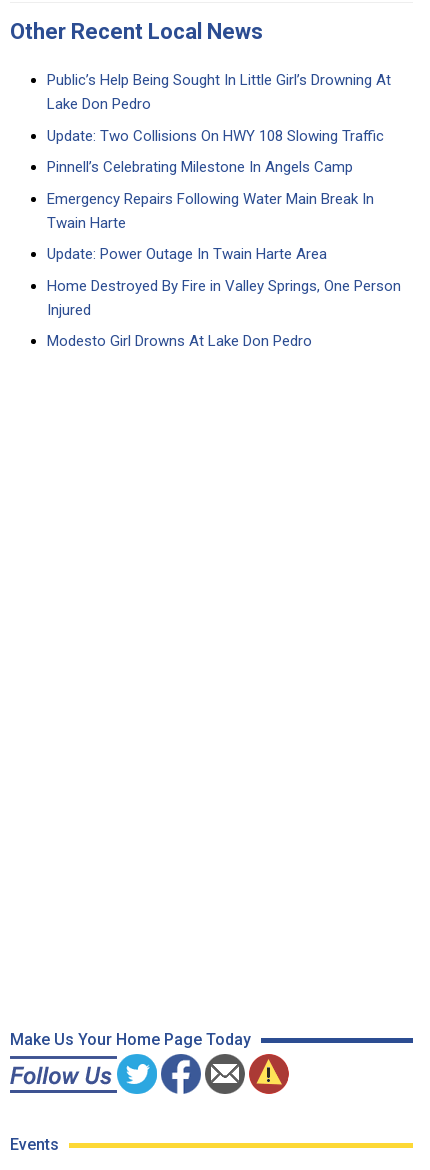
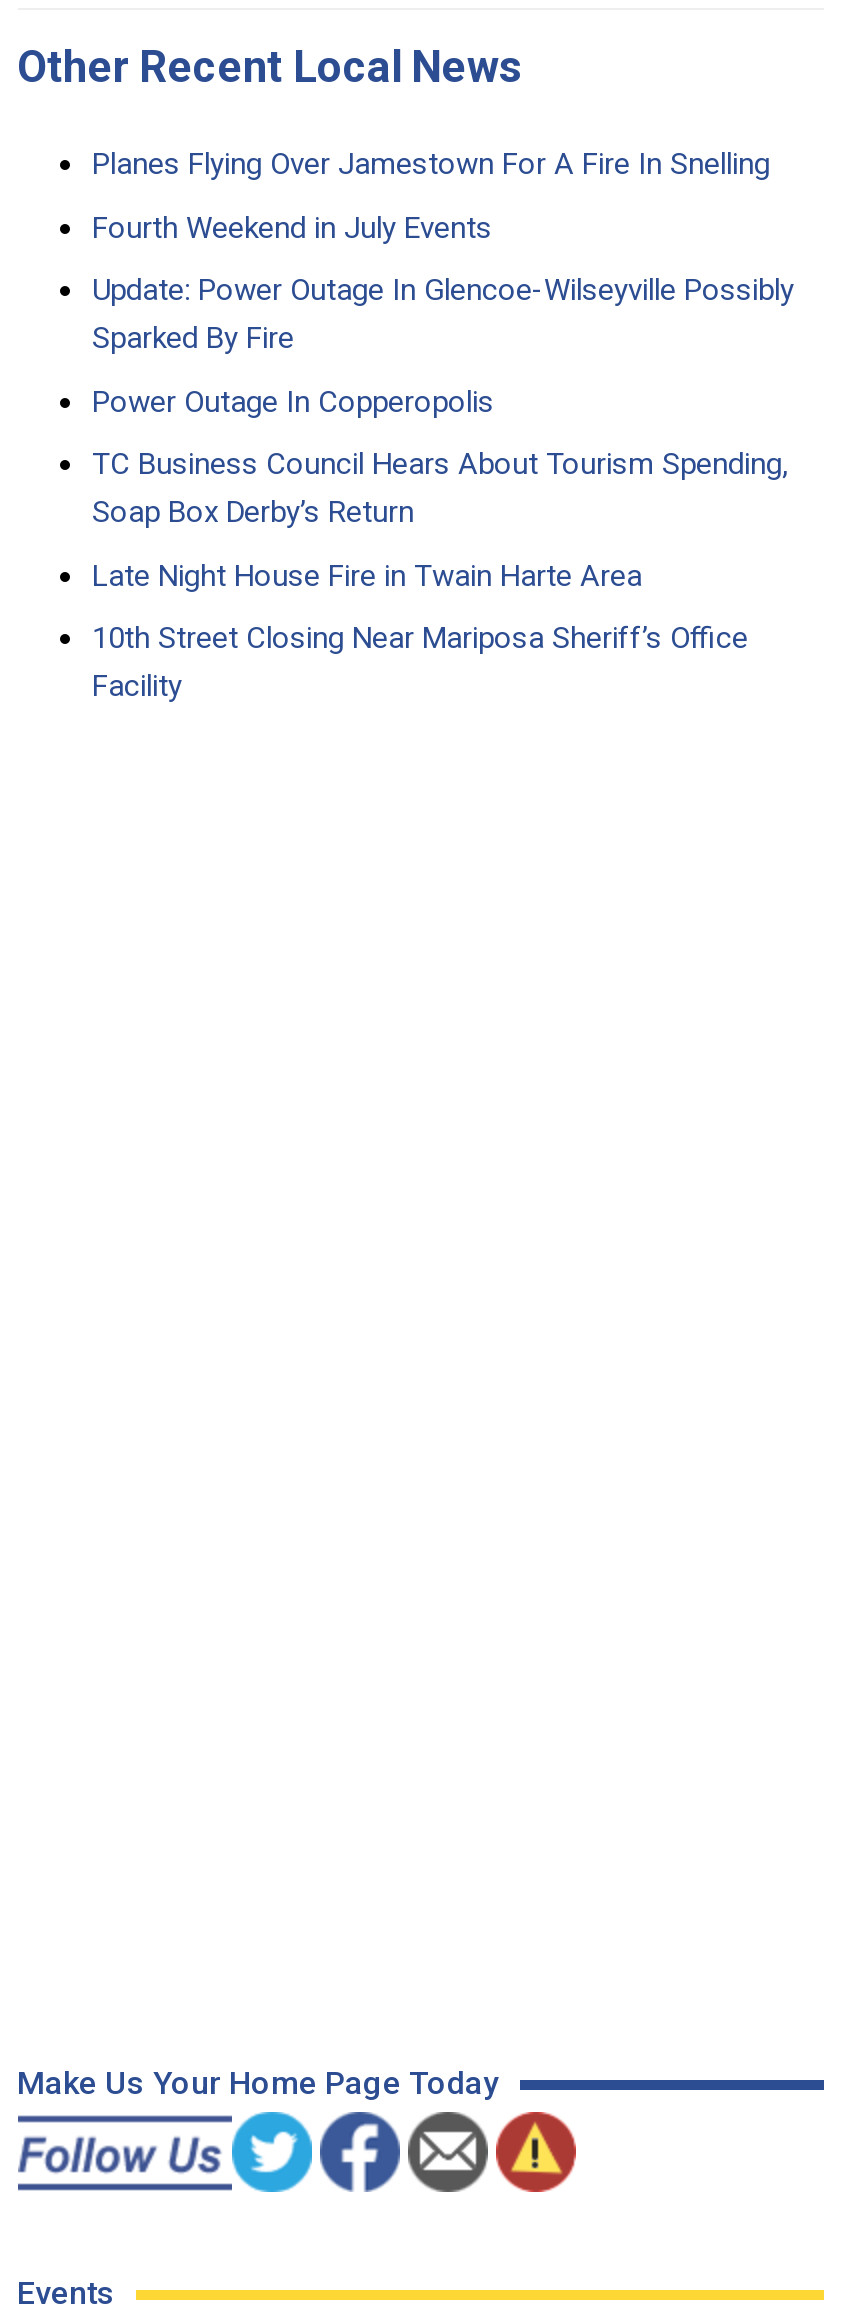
[47,71,391,113] Public’s Help Being Sought In Little Girl’s Drowning At | Lake Don Pedro -> [92,147,770,183] Planes Flying Over Jamestown For A Fire In Snelling
[47,127,384,145] Update: Two Collisions On HWY 108 Slowing Traffic -> [92,210,492,246] Fourth Weekend in July Events
[47,158,353,176] Pinnell’s Celebrating Milestone In Angels Camp -> [92,273,794,357] Update: Power Outage In Glencoe-Wilseyville Possibly | Sparked By Fire
[47,190,374,232] Emergency Repairs Following Water Main Break In | Twain Harte -> [92,384,494,420] Power Outage In Copperopolis
[47,245,327,263] Update: Power Outage In Twain Harte Area -> [92,447,788,531] TC Business Council Hears About Tourism Spending, | Soap Box Derby’s Return
[47,277,401,319] Home Destroyed By Fire in Valley Springs, One Person | Injured -> [92,558,642,594] Late Night House Fire in Twain Harte Area
[47,332,312,350] Modesto Girl Drowns At Lake Don Pedro -> [92,621,748,705] 10th Street Closing Near Mariposa Sheriff’s Office | Facility

